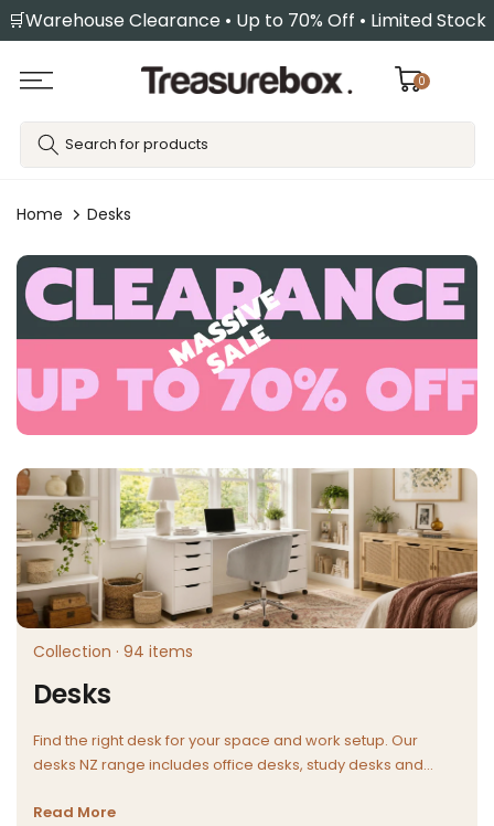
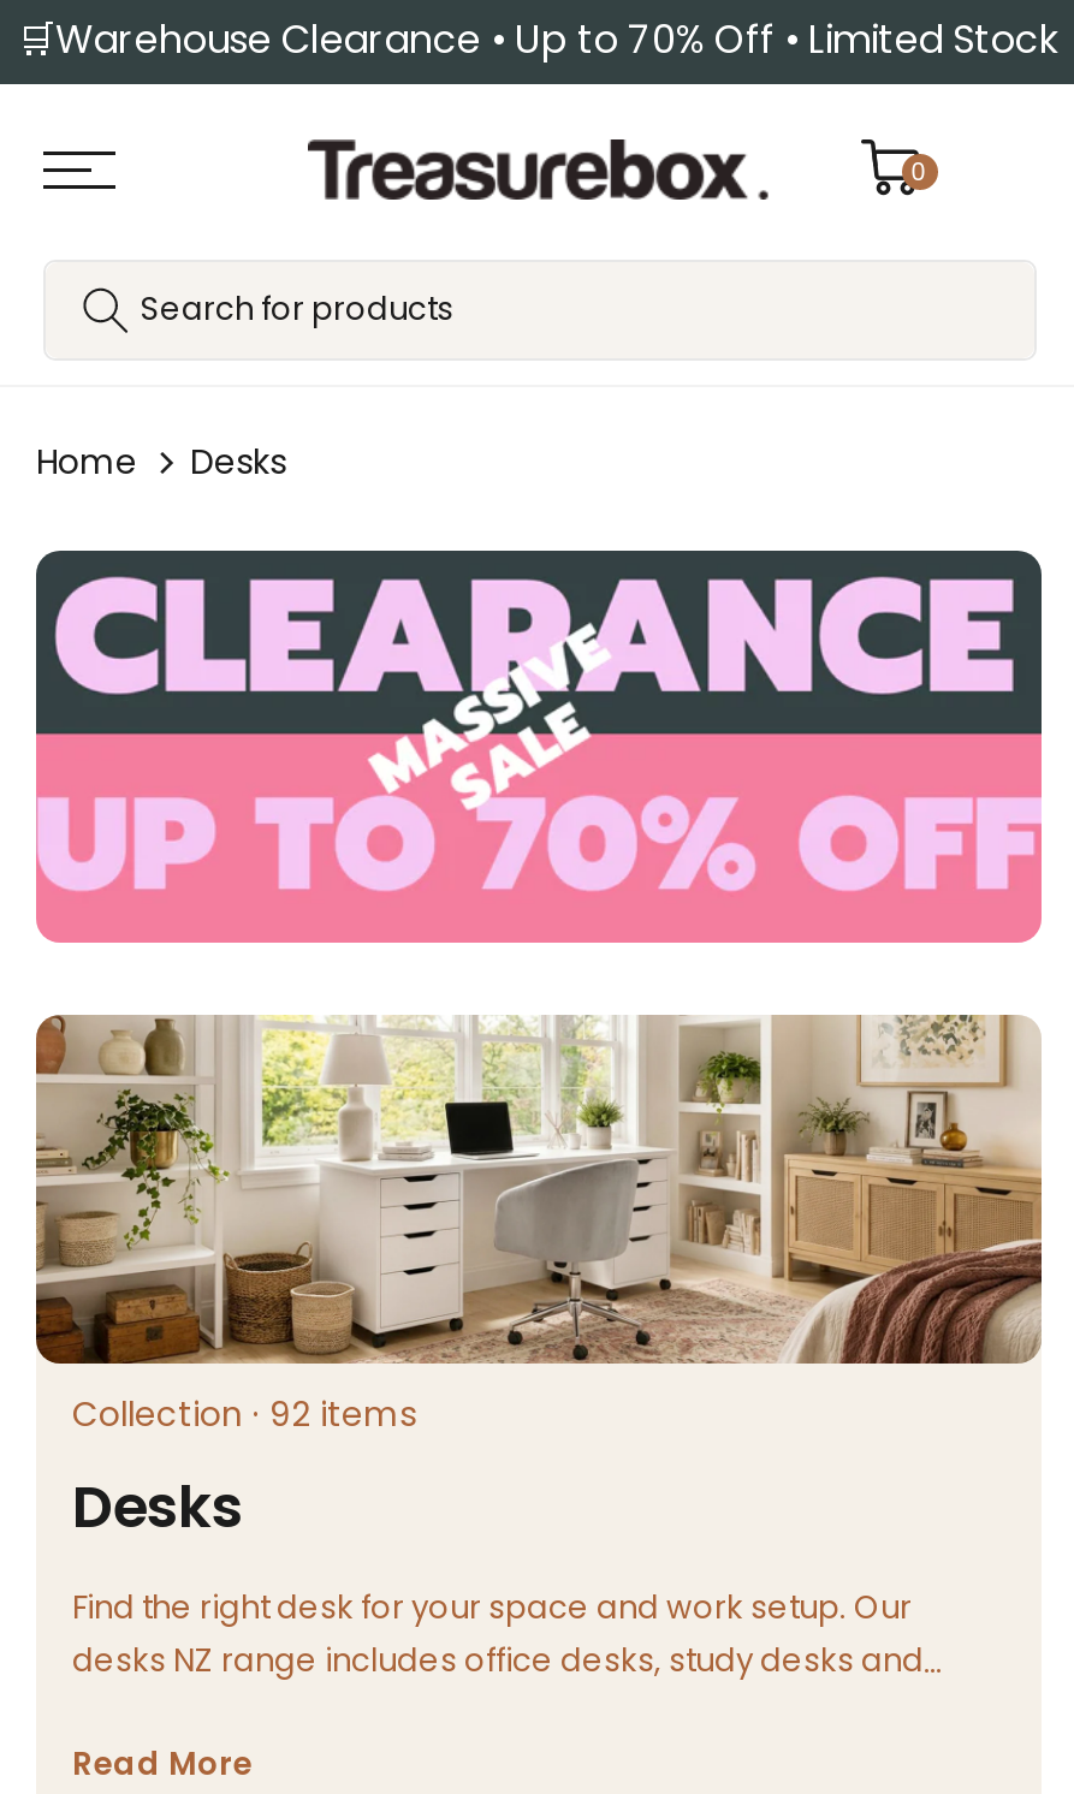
[33,641,193,663] Collection · 94 items -> [72,1390,416,1439] Collection · 92 items

